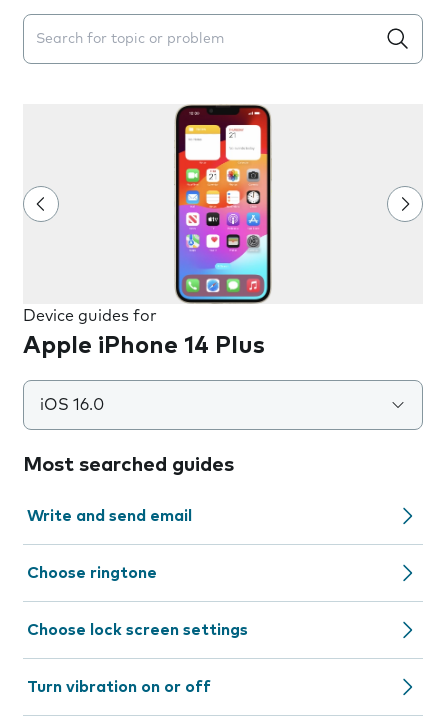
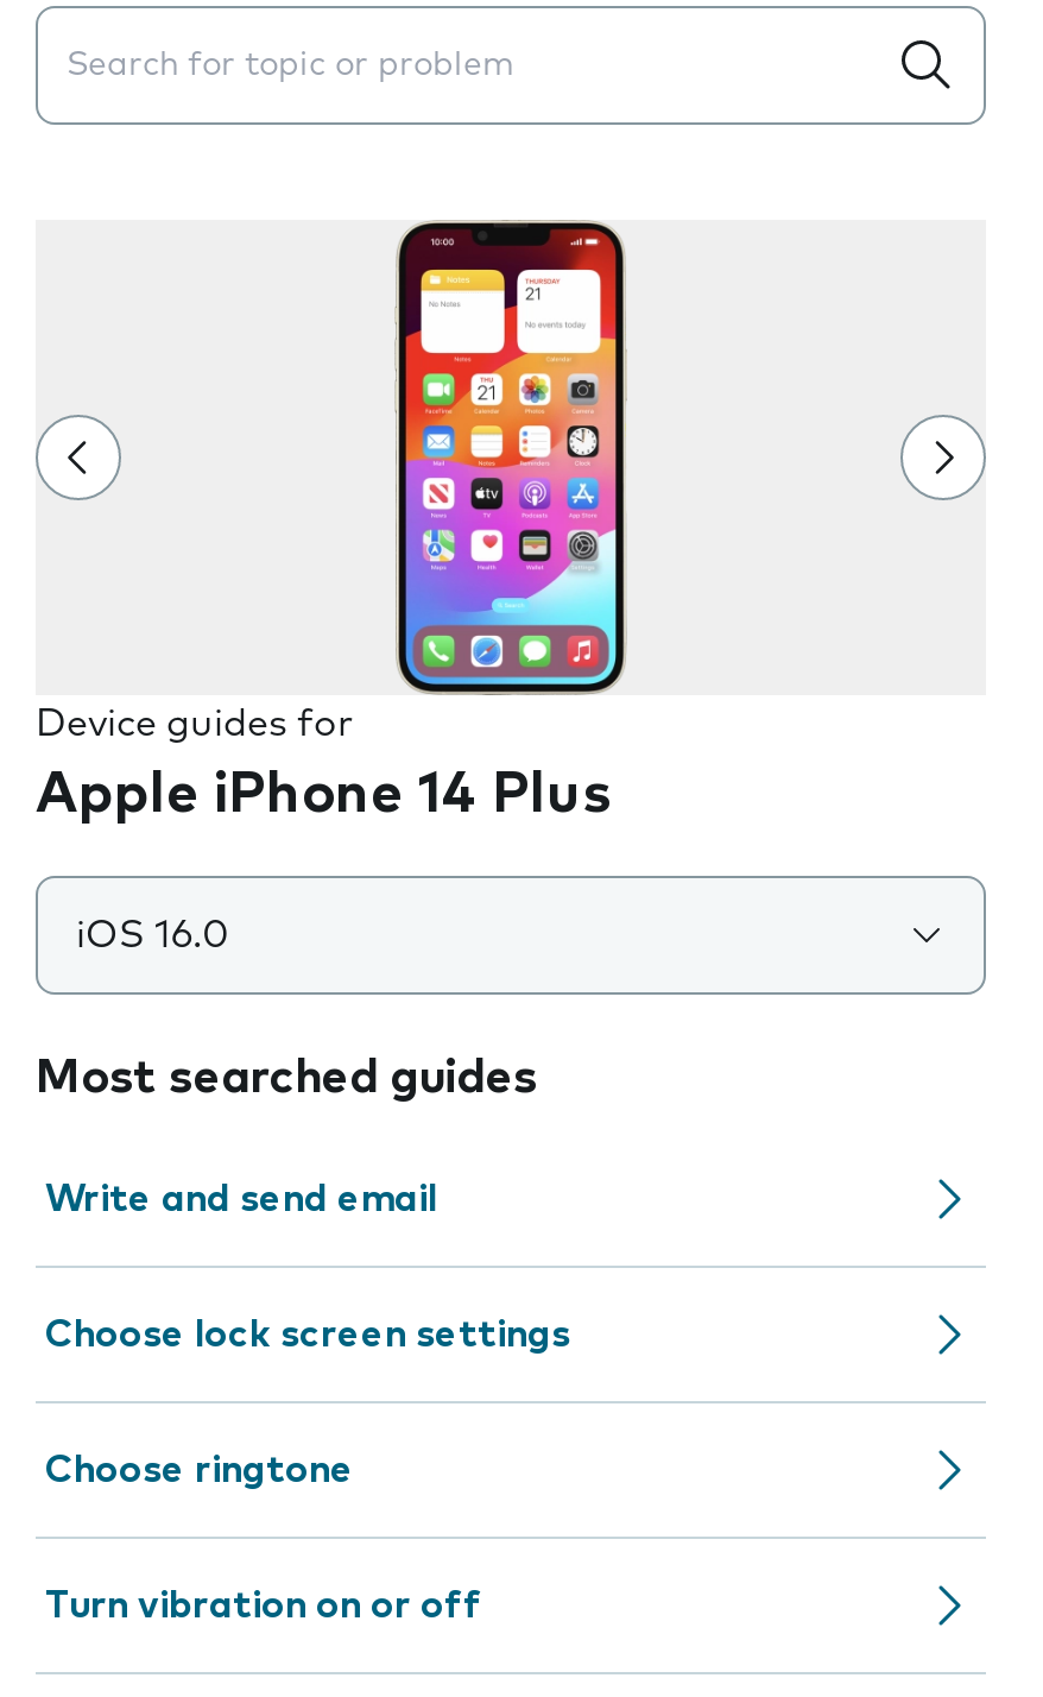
moved [27,565,157,581] -> [45,1451,354,1489]: Choose ringtone
moved [27,622,248,638] -> [45,1316,570,1354]: Choose lock screen settings

